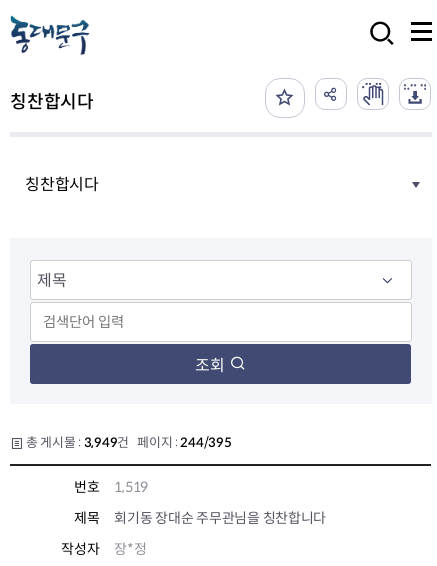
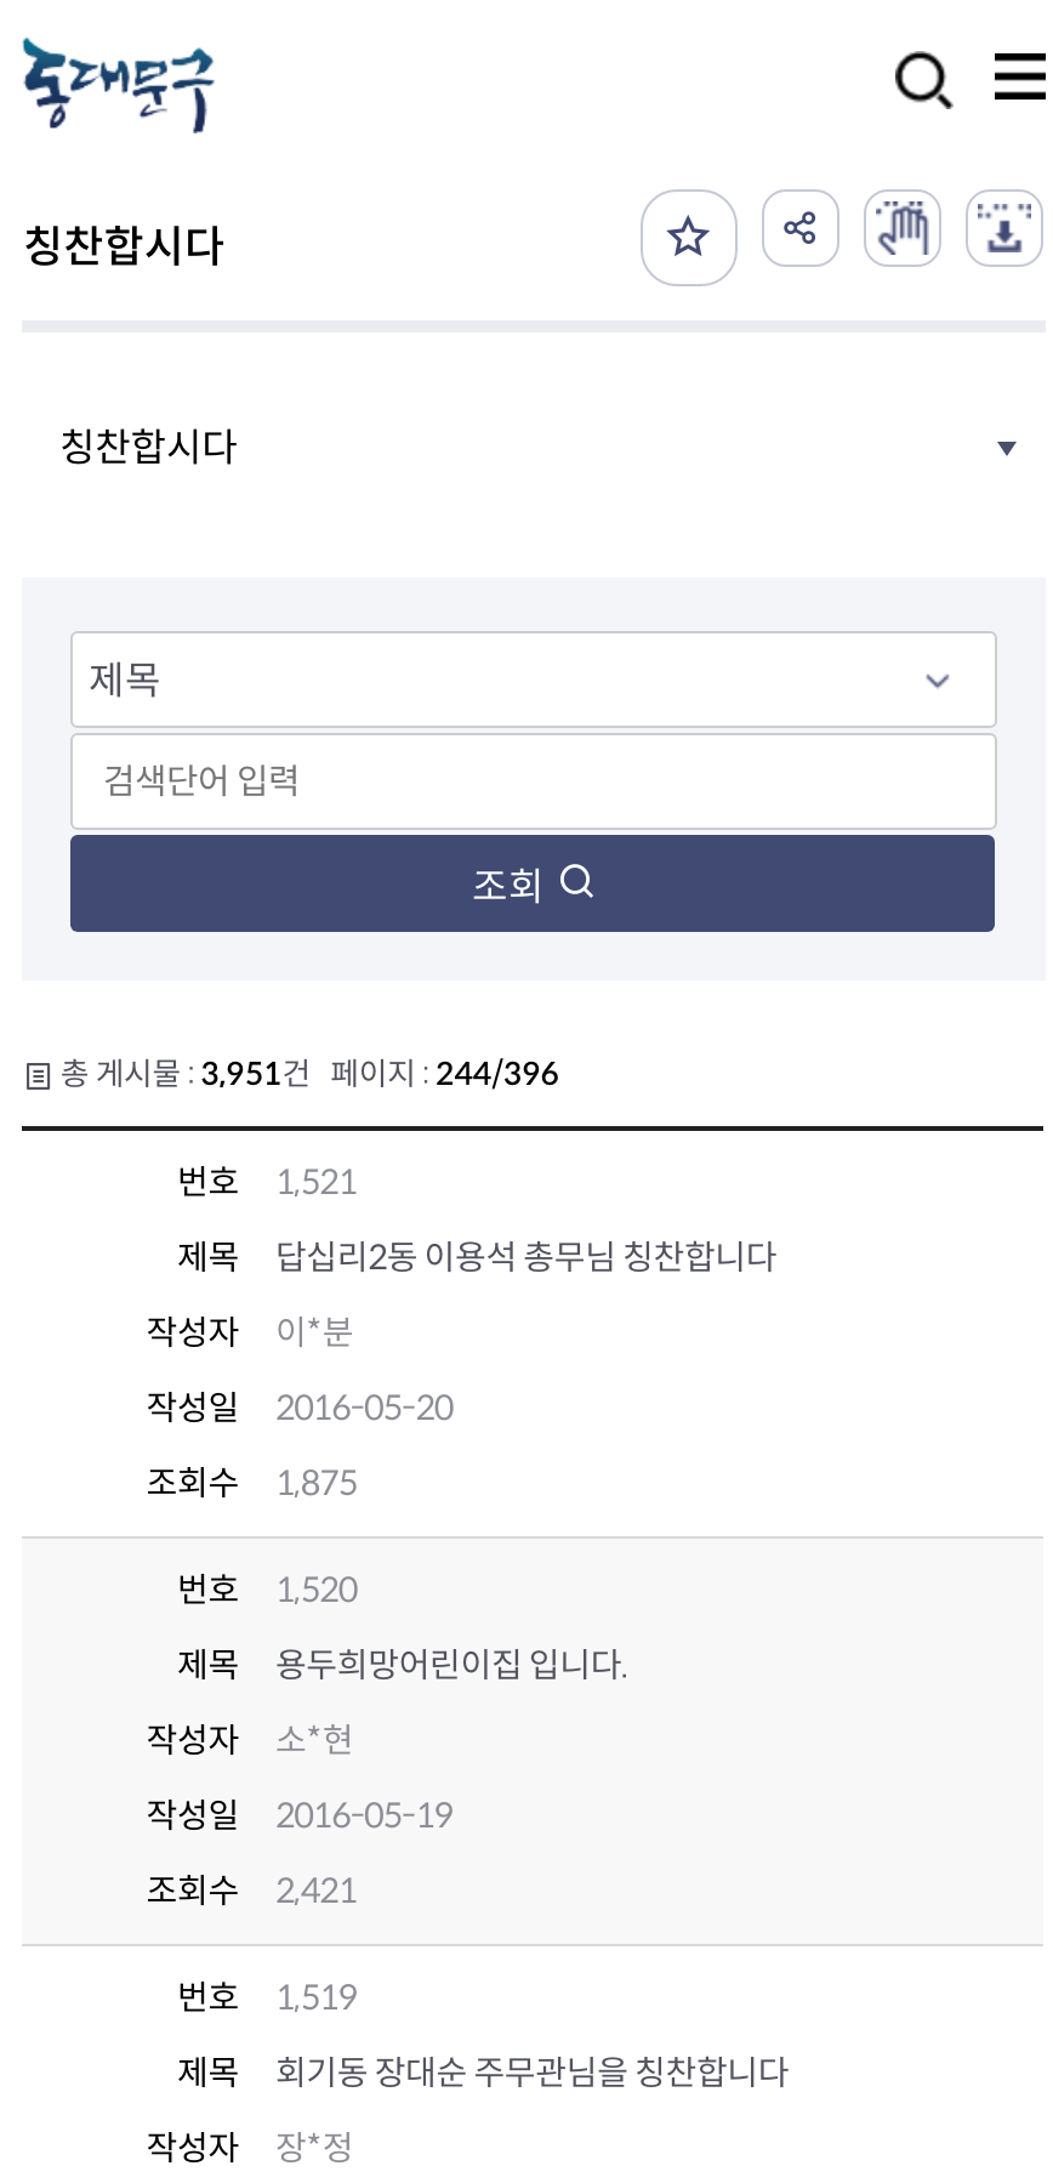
[23,435,231,451] 총 게시물 : 3,949건 페이지 : 244/395 -> [54,1056,777,1912] 총 게시물 : 3,951건 페이지 : 244/396 | 번호 | 1,521 | 제목 | 답십리2동 이용석 총무님 칭찬합니다 | 작성자 | 이*분 | 작성일 | 2016-05-20 | 조회수 | 1,875 | 번호 | 1,520 | 제목 | 용두희망어린이집 입니다. | 작성자 | 소*현 | 작성일 | 2016-05-19 | 조회수 | 2,421

